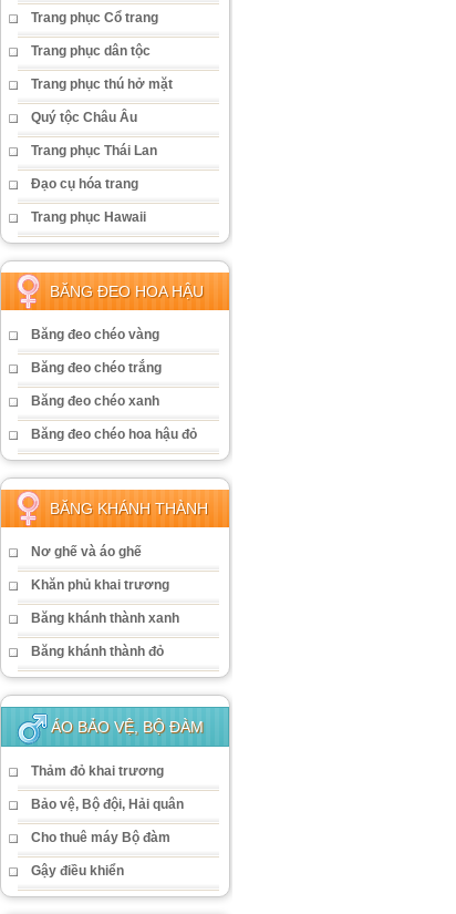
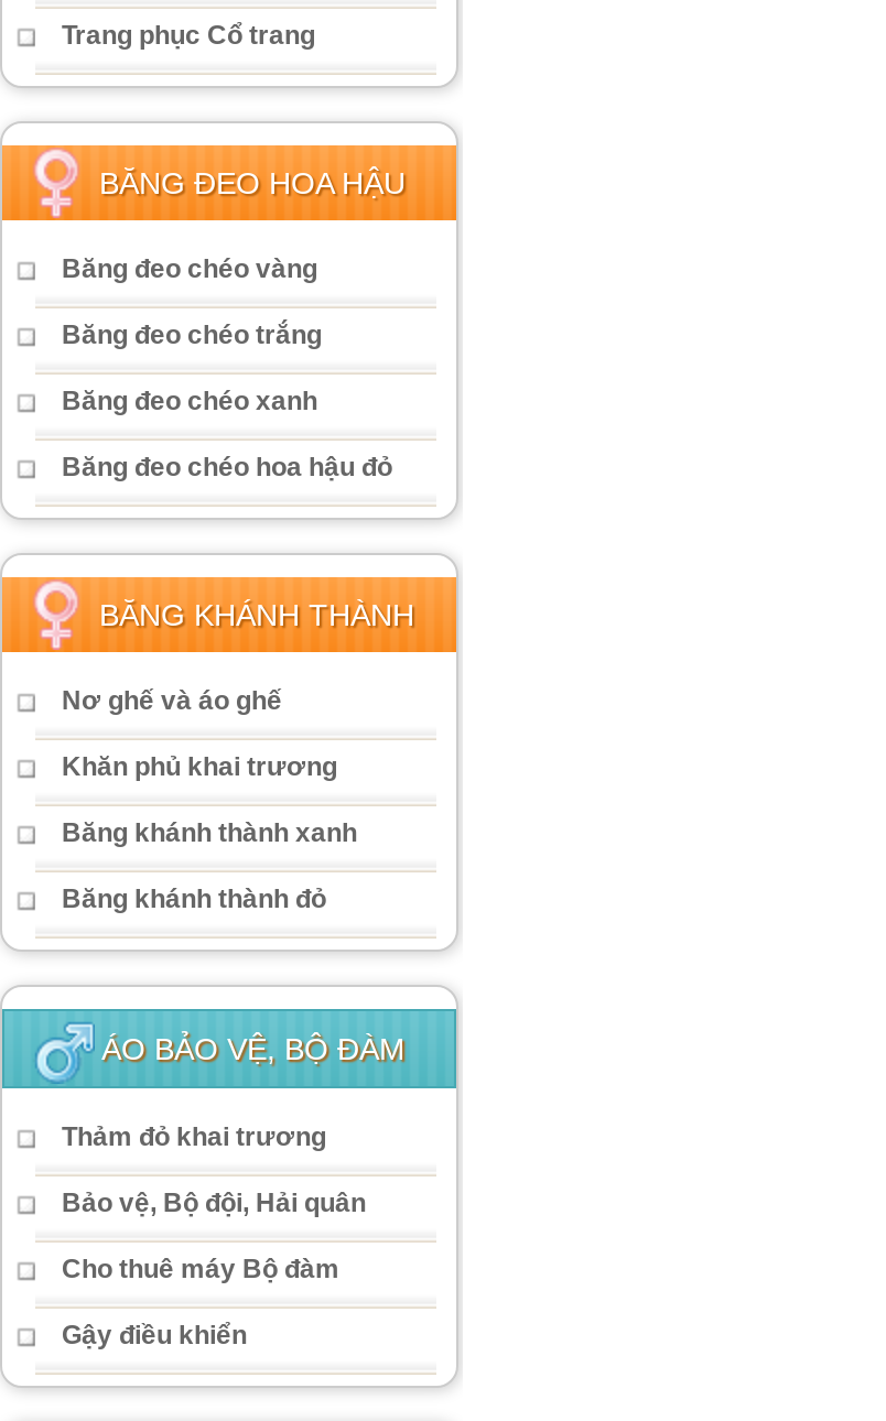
[31,43,173,225] Trang phục dân tộc | Trang phục thú hở mặt | Quý tộc Châu Âu | Trang phục Thái Lan | Đạo cụ hóa trang | Trang phục Hawaii -> none

